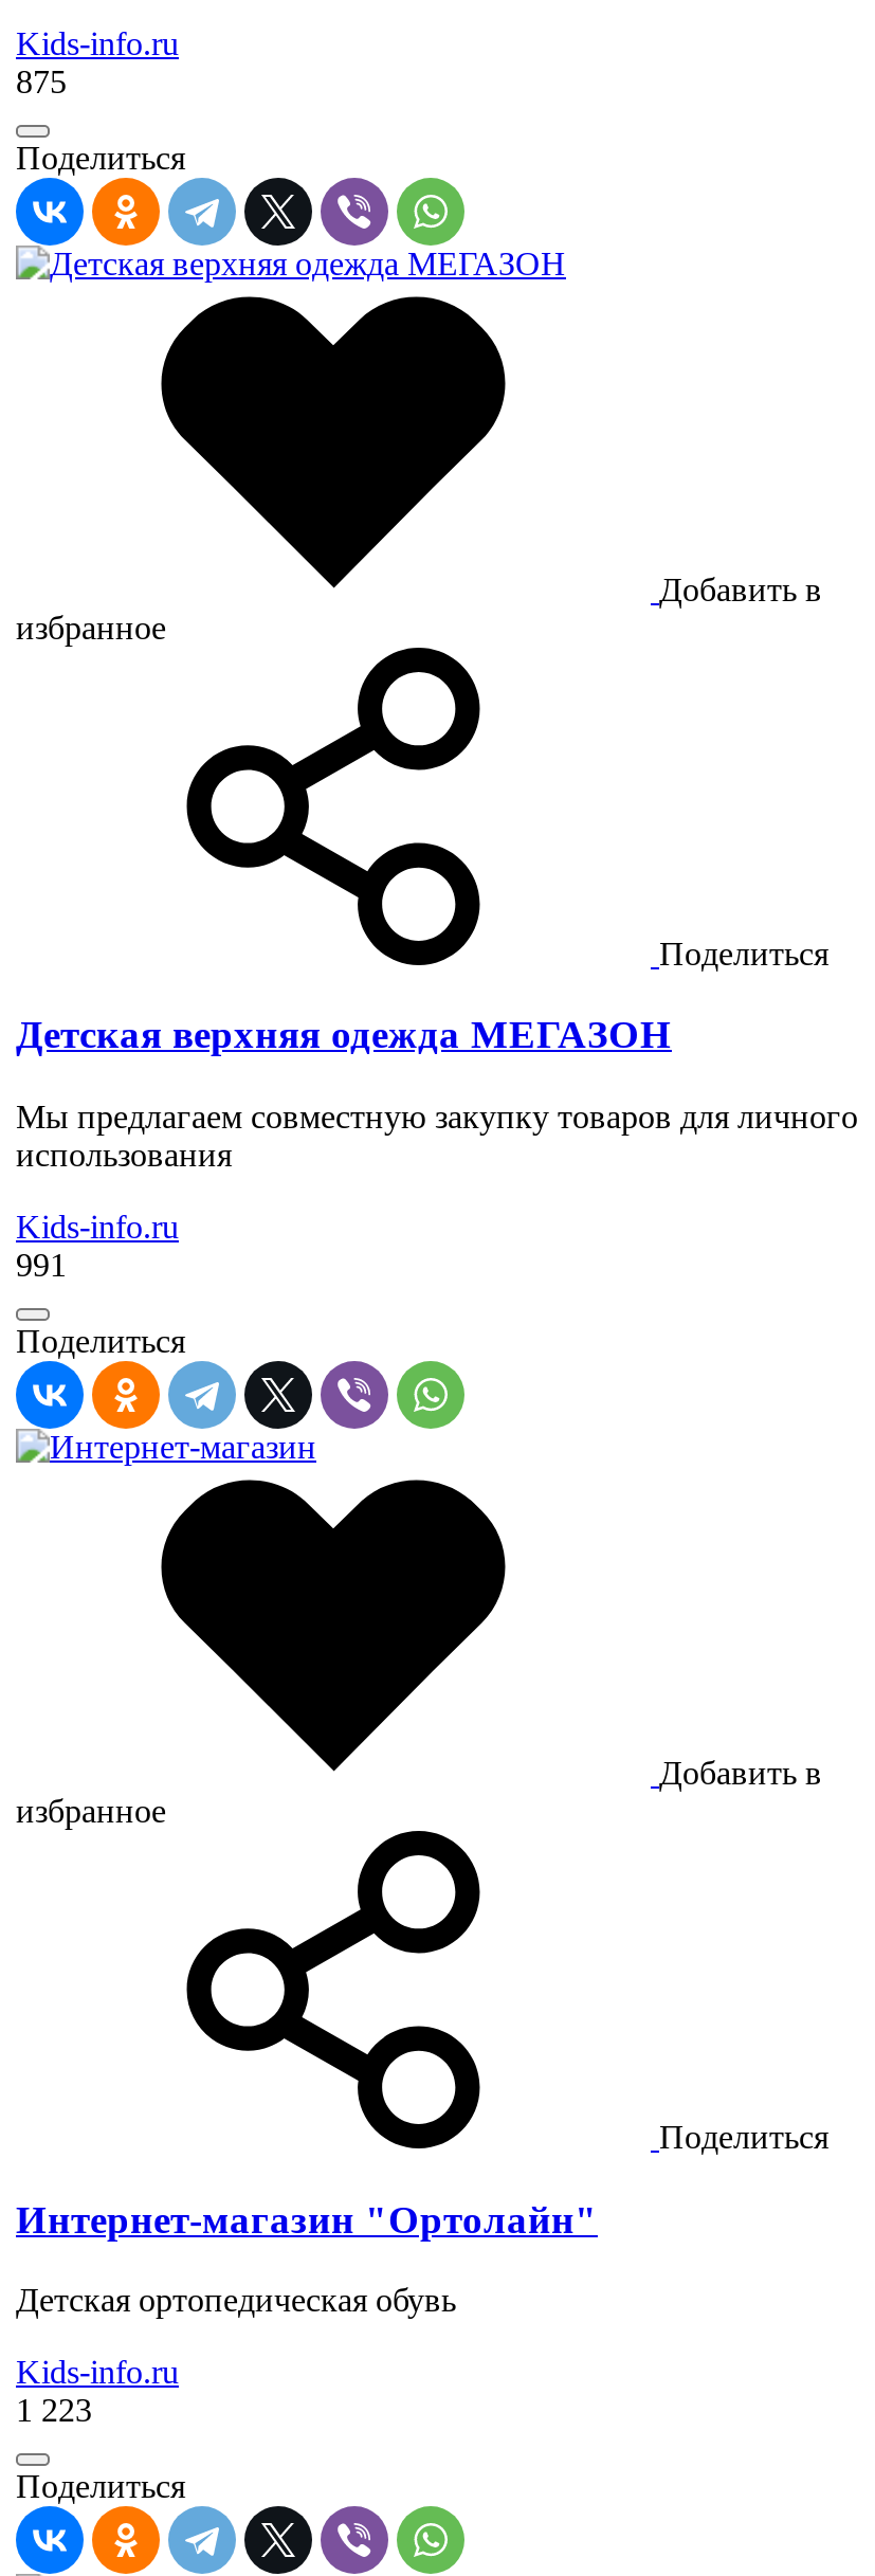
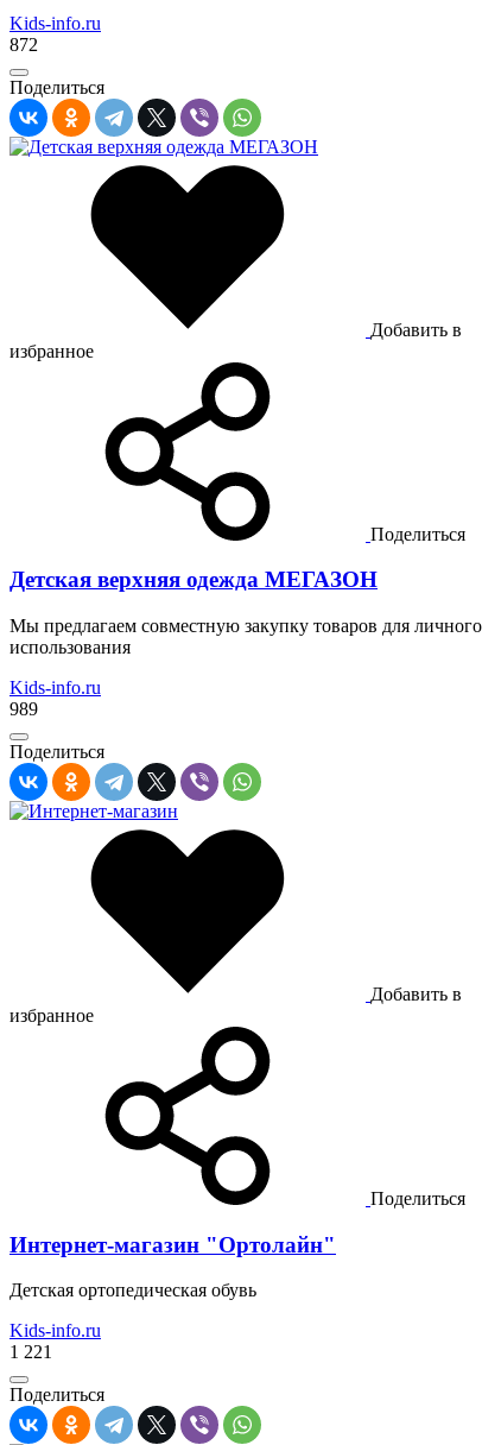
[16,62,67,98] 875 -> [9,34,38,54] 872
[16,1247,67,1282] 991 -> [9,699,38,719] 989
[16,2393,92,2429] 1 223 -> [9,1342,52,1362] 1 221

